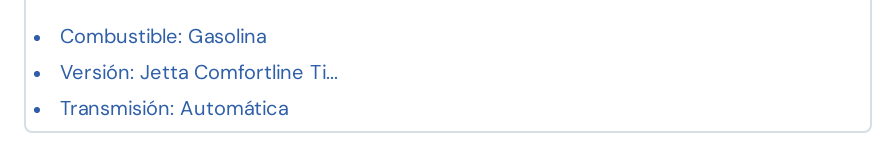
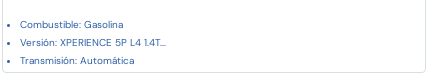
[60,59,338,85] Versión: Jetta Comfortline Ti... -> [20,36,166,49] Versión: XPERIENCE 5P L4 1.4T...

